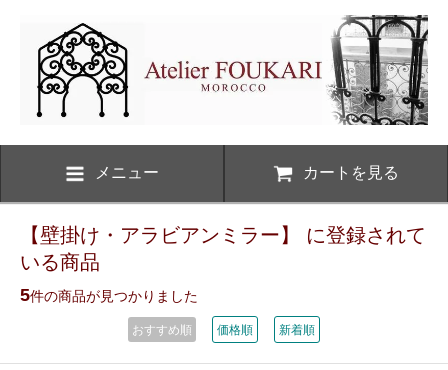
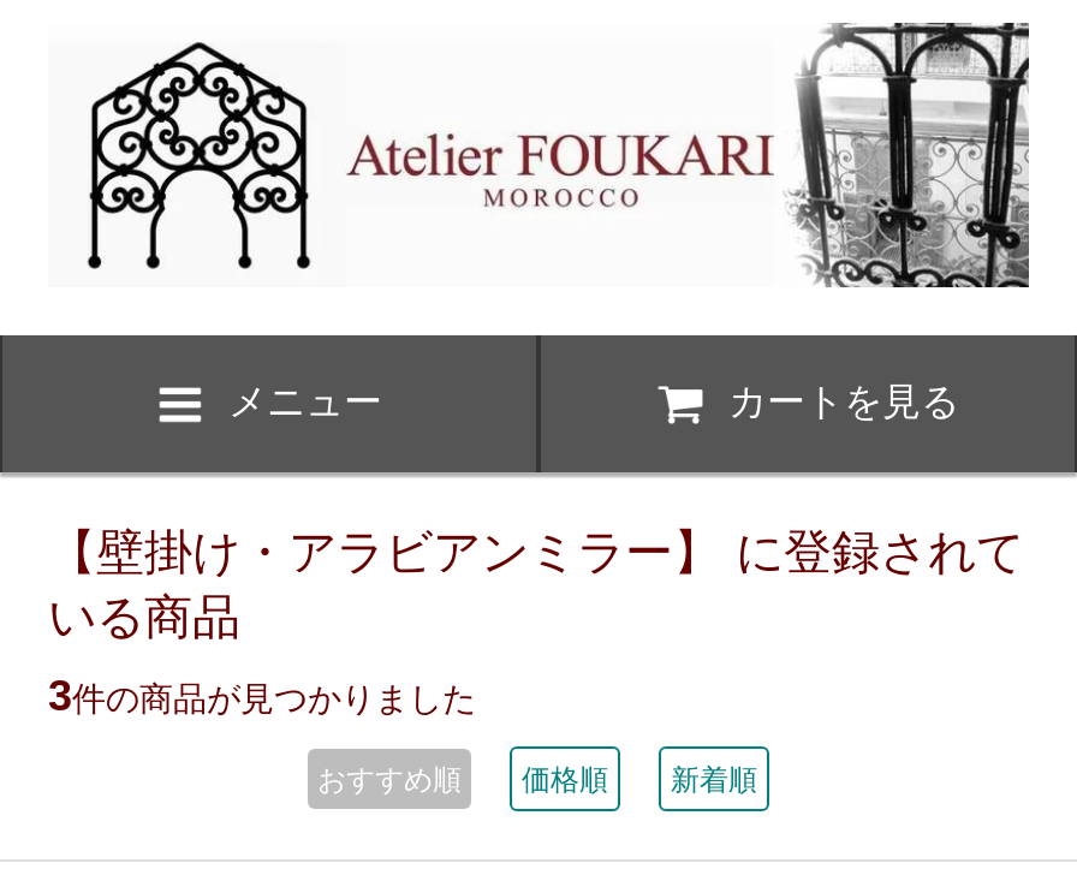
[20,285,198,305] 5件の商品が見つかりました -> [48,673,476,721] 3件の商品が見つかりました

